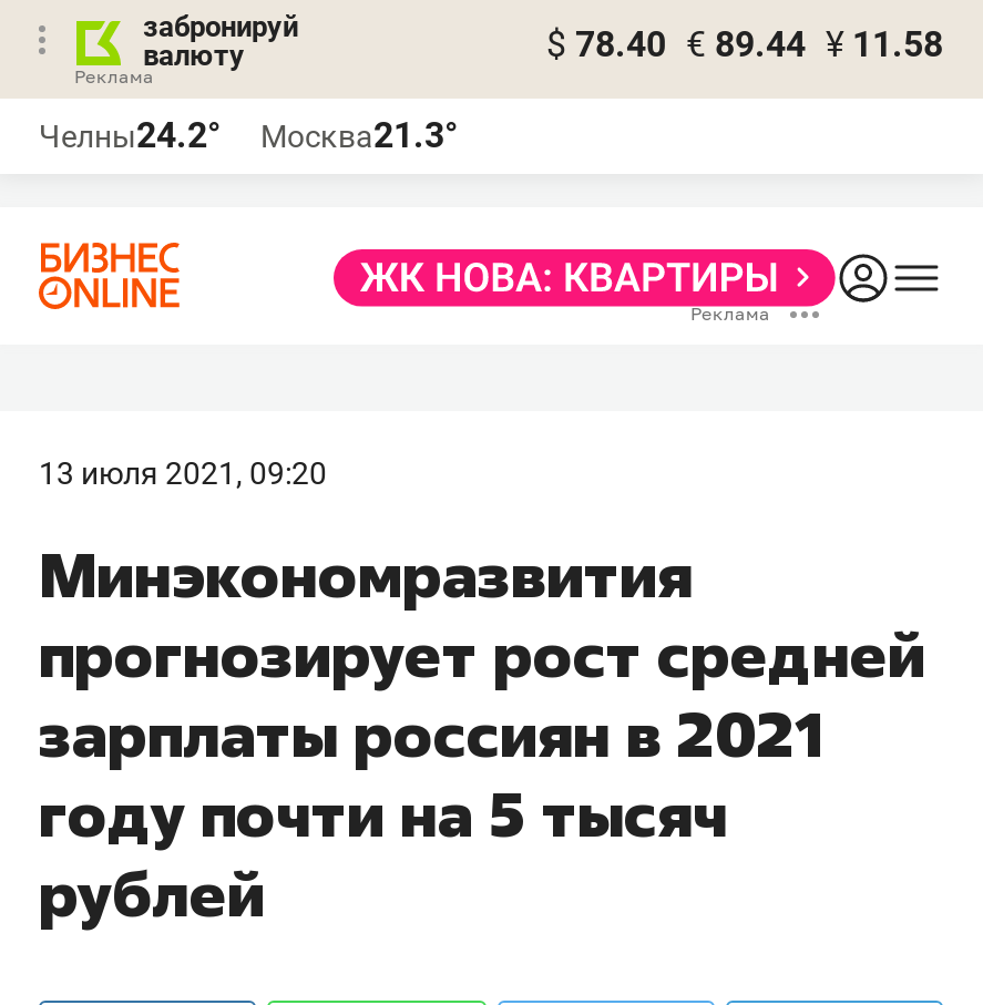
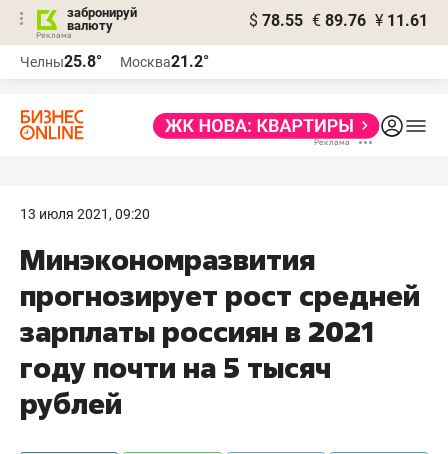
[546,23,943,65] $ 78.40 € 89.44 ¥ 11.58 -> [249,11,428,30] $ 78.55 € 89.76 ¥ 11.61
[39,114,221,156] Челны24.2° -> [20,52,102,71] Челны25.8°
[260,114,458,156] Москва21.3° -> [120,52,209,71] Москва21.2°

